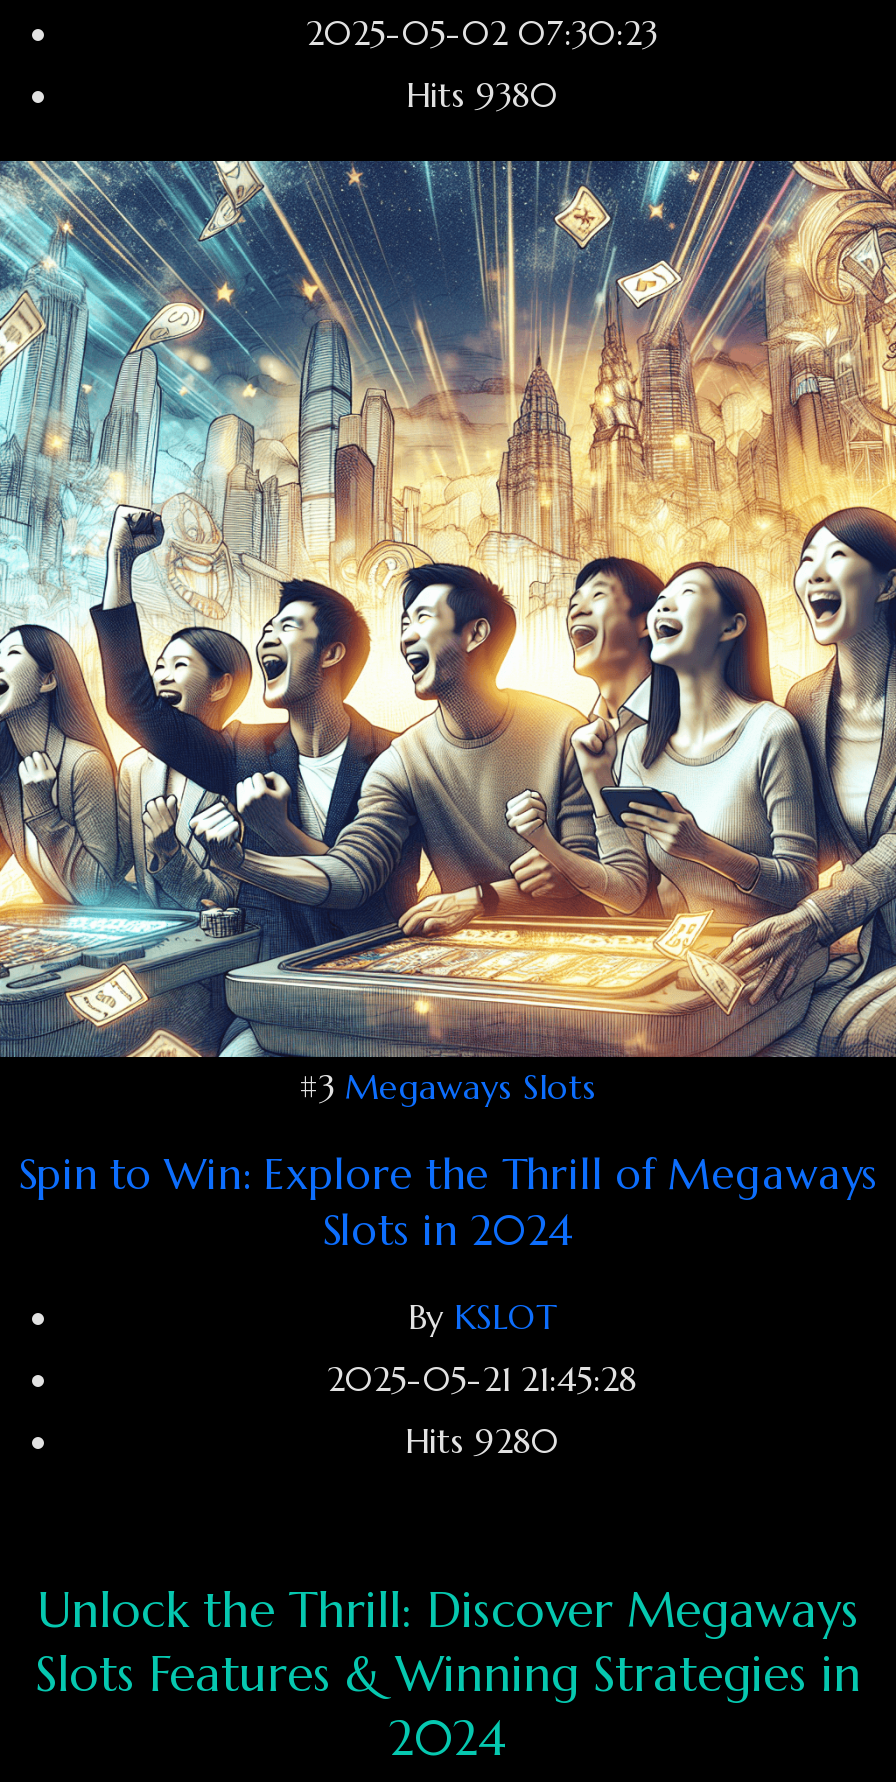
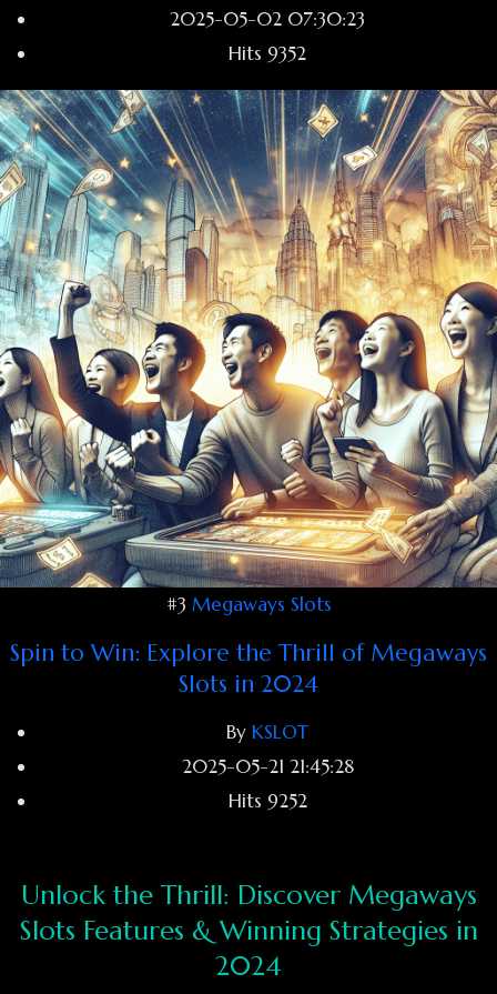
[406,74,558,118] Hits 9380 -> [229,42,306,66] Hits 9352
[405,1418,559,1462] Hits 9280 -> [228,788,307,813] Hits 9252

